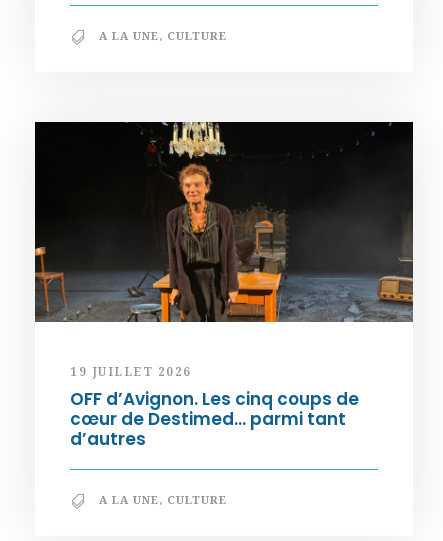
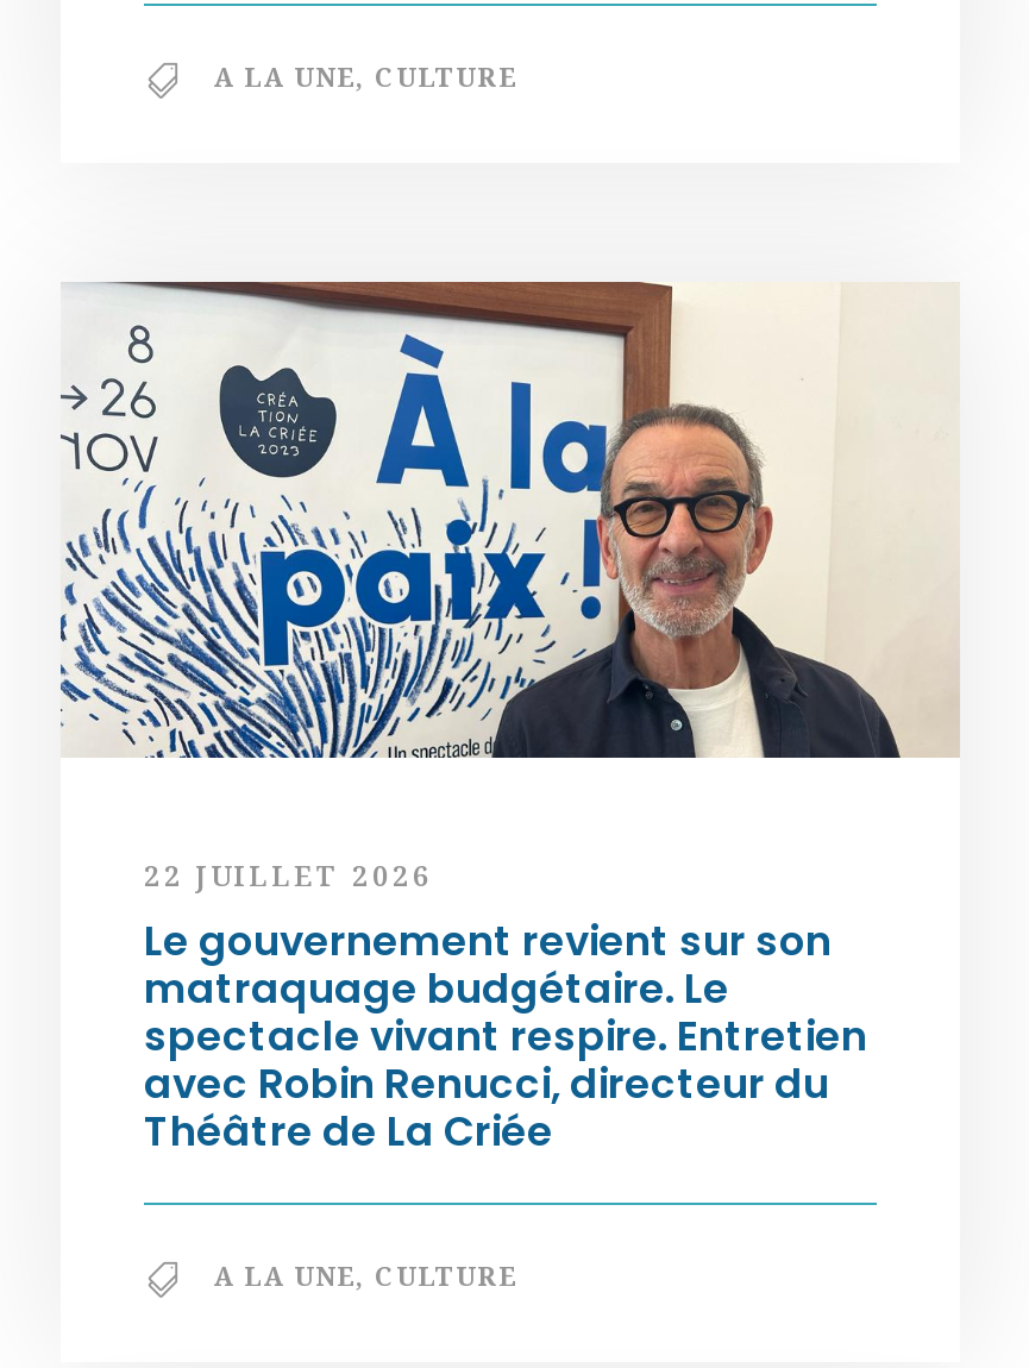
[34,121,414,323] [image] -> [58,280,960,760] [image]
[70,363,359,451] 19 JUILLET 2026 | OFF d’Avignon. Les cinq coups de | cœur de Destimed… parmi tant | d’autres -> [144,856,867,1160] 22 JUILLET 2026 | Le gouvernement revient sur son | matraquage budgétaire. Le | spectacle vivant respire. Entretien | avec Robin Renucci, directeur du | Théâtre de La Criée

